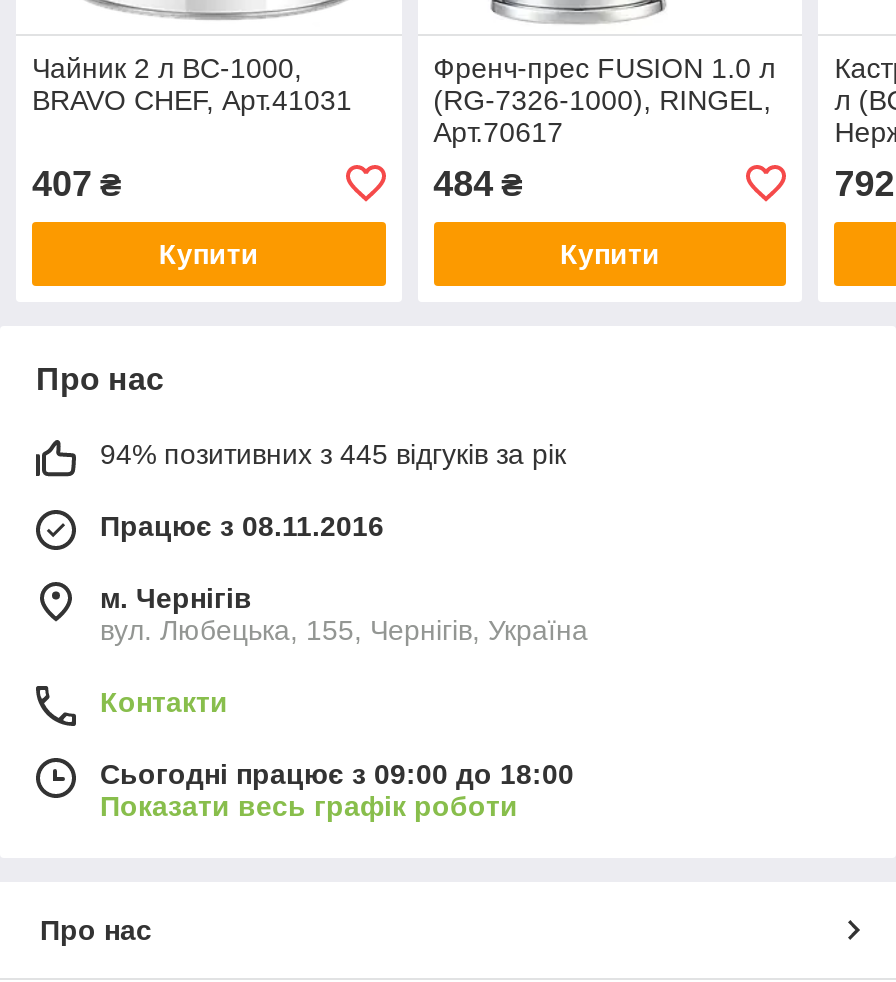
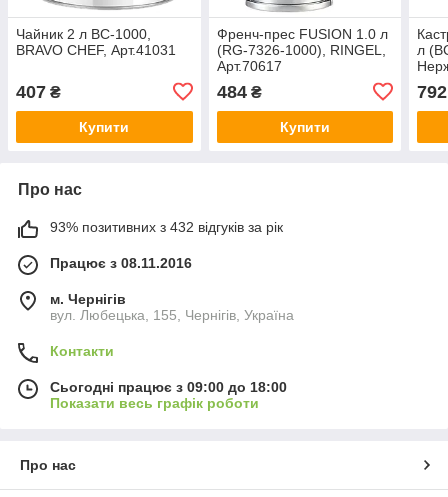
[100,438,566,470] 94% позитивних з 445 відгуків за рік -> [50,219,283,235] 93% позитивних з 432 відгуків за рік

